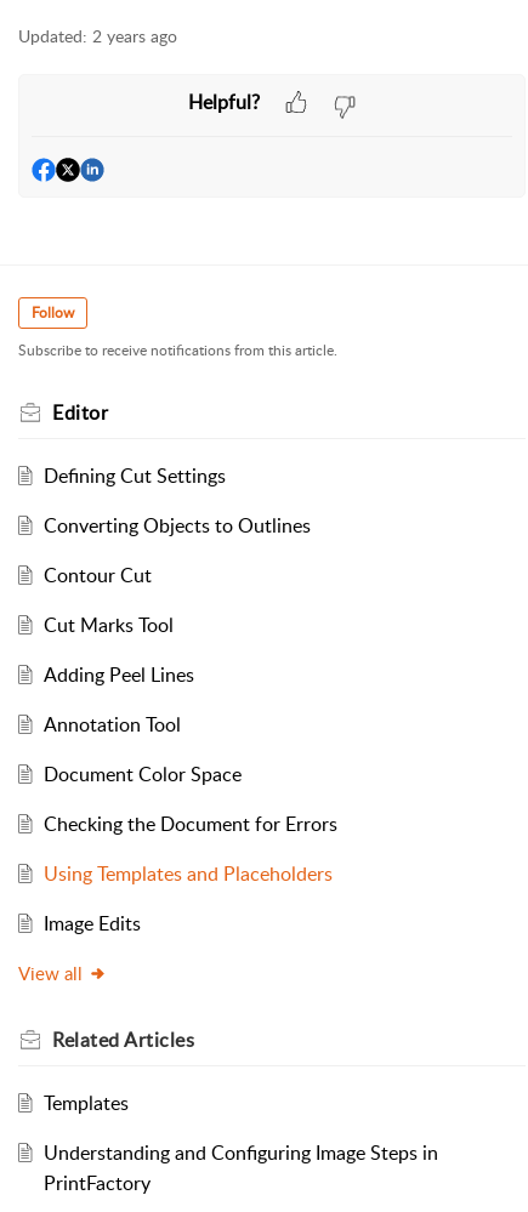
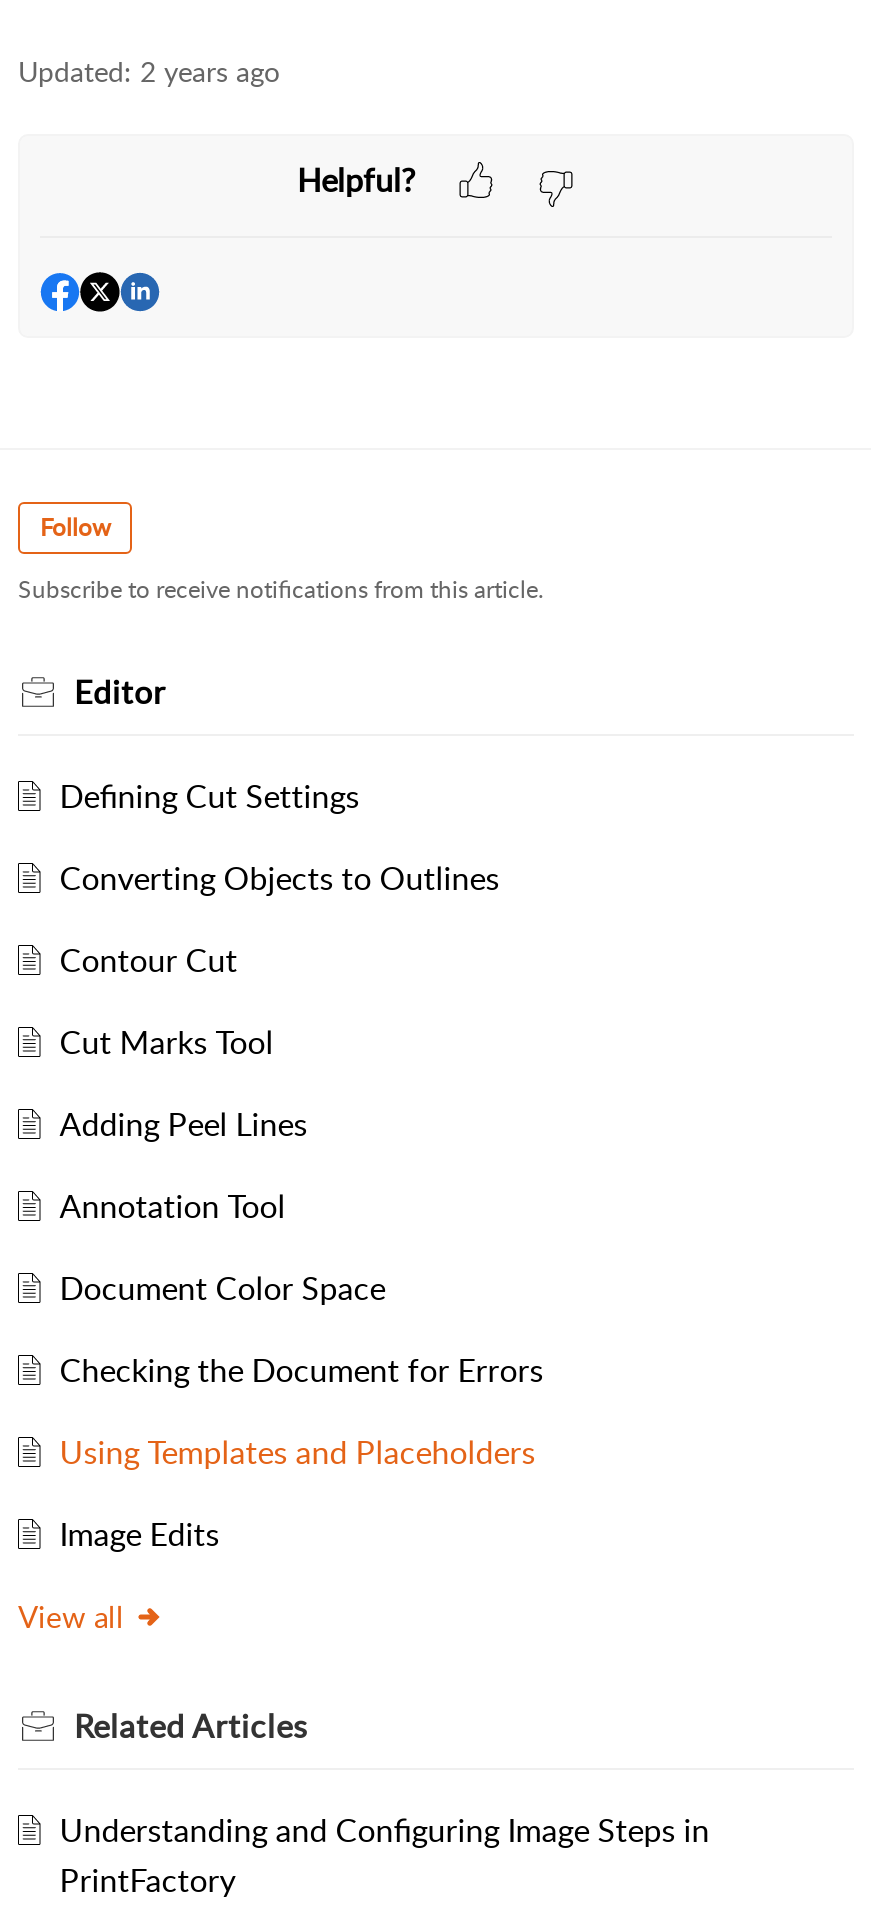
[43,1089,128,1116] Templates -> none

